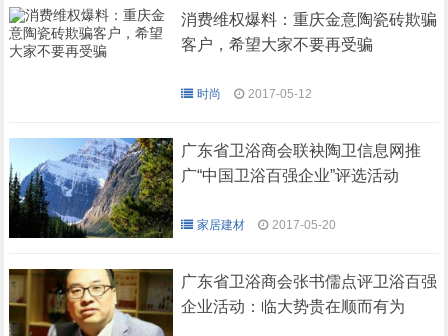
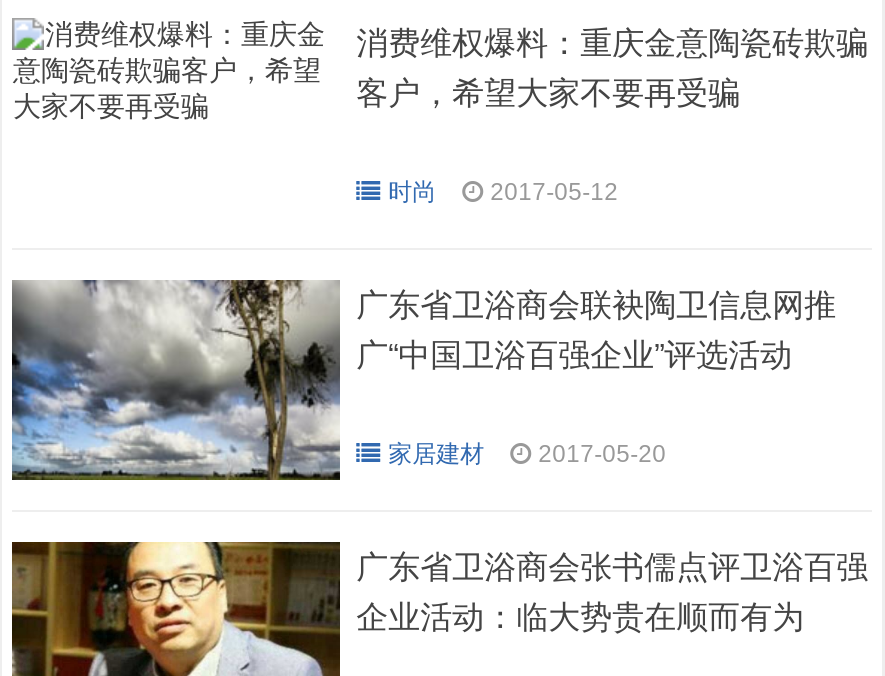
[8,137,174,238] [image] -> [10,278,342,480] [image]

